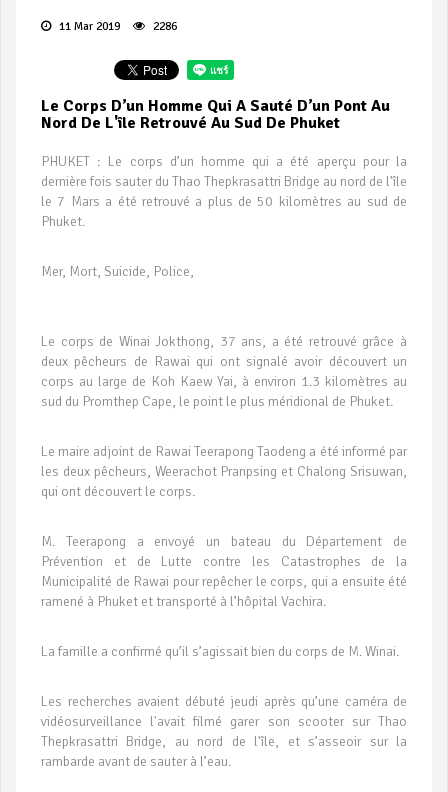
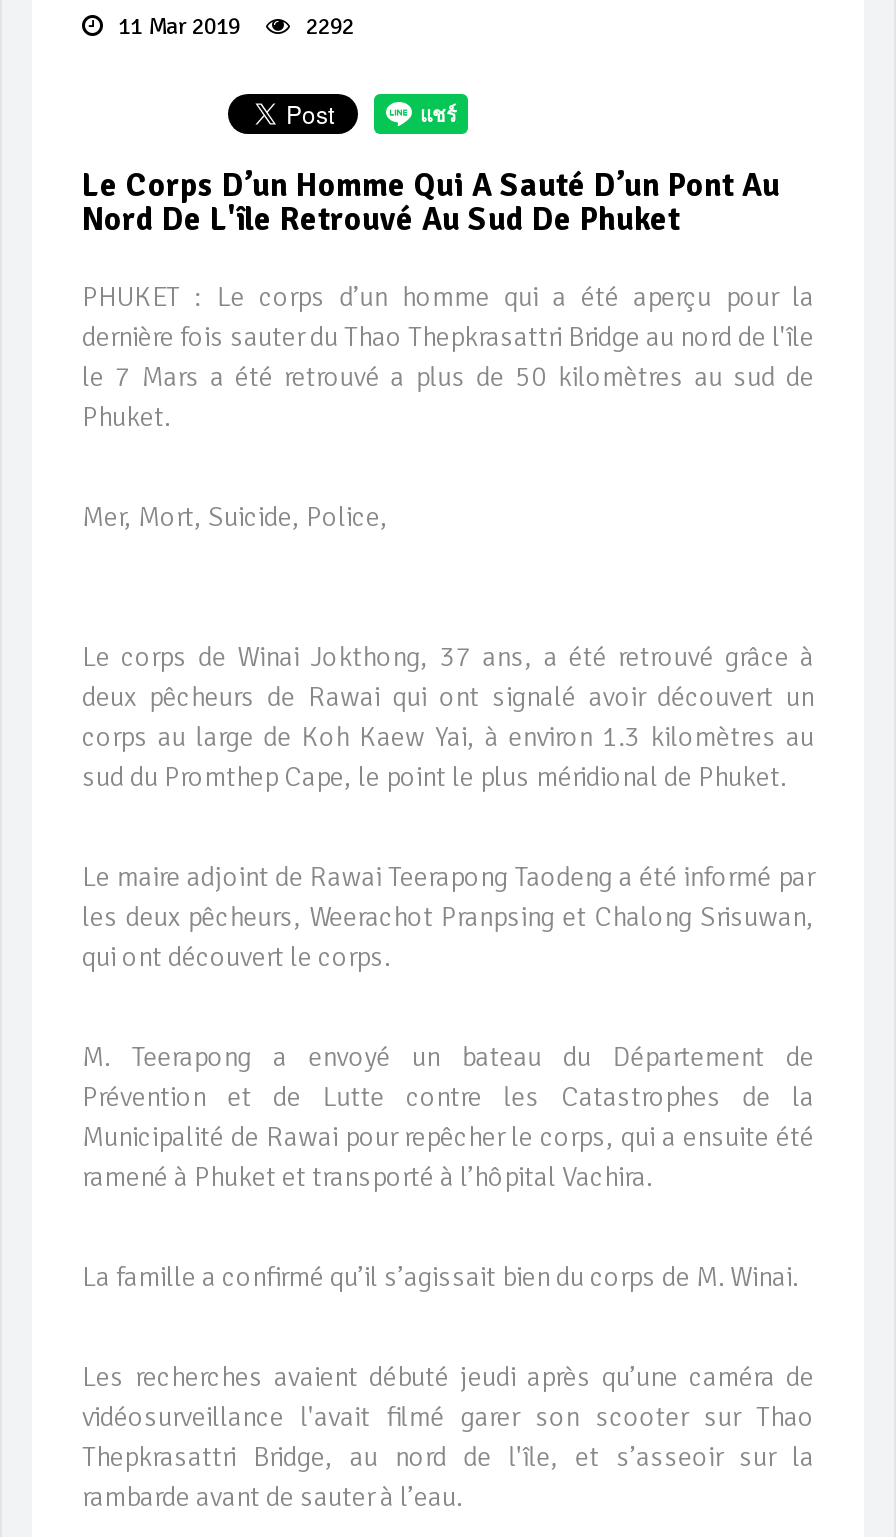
[150,19,177,34] 2286 -> [300,12,354,42] 2292

